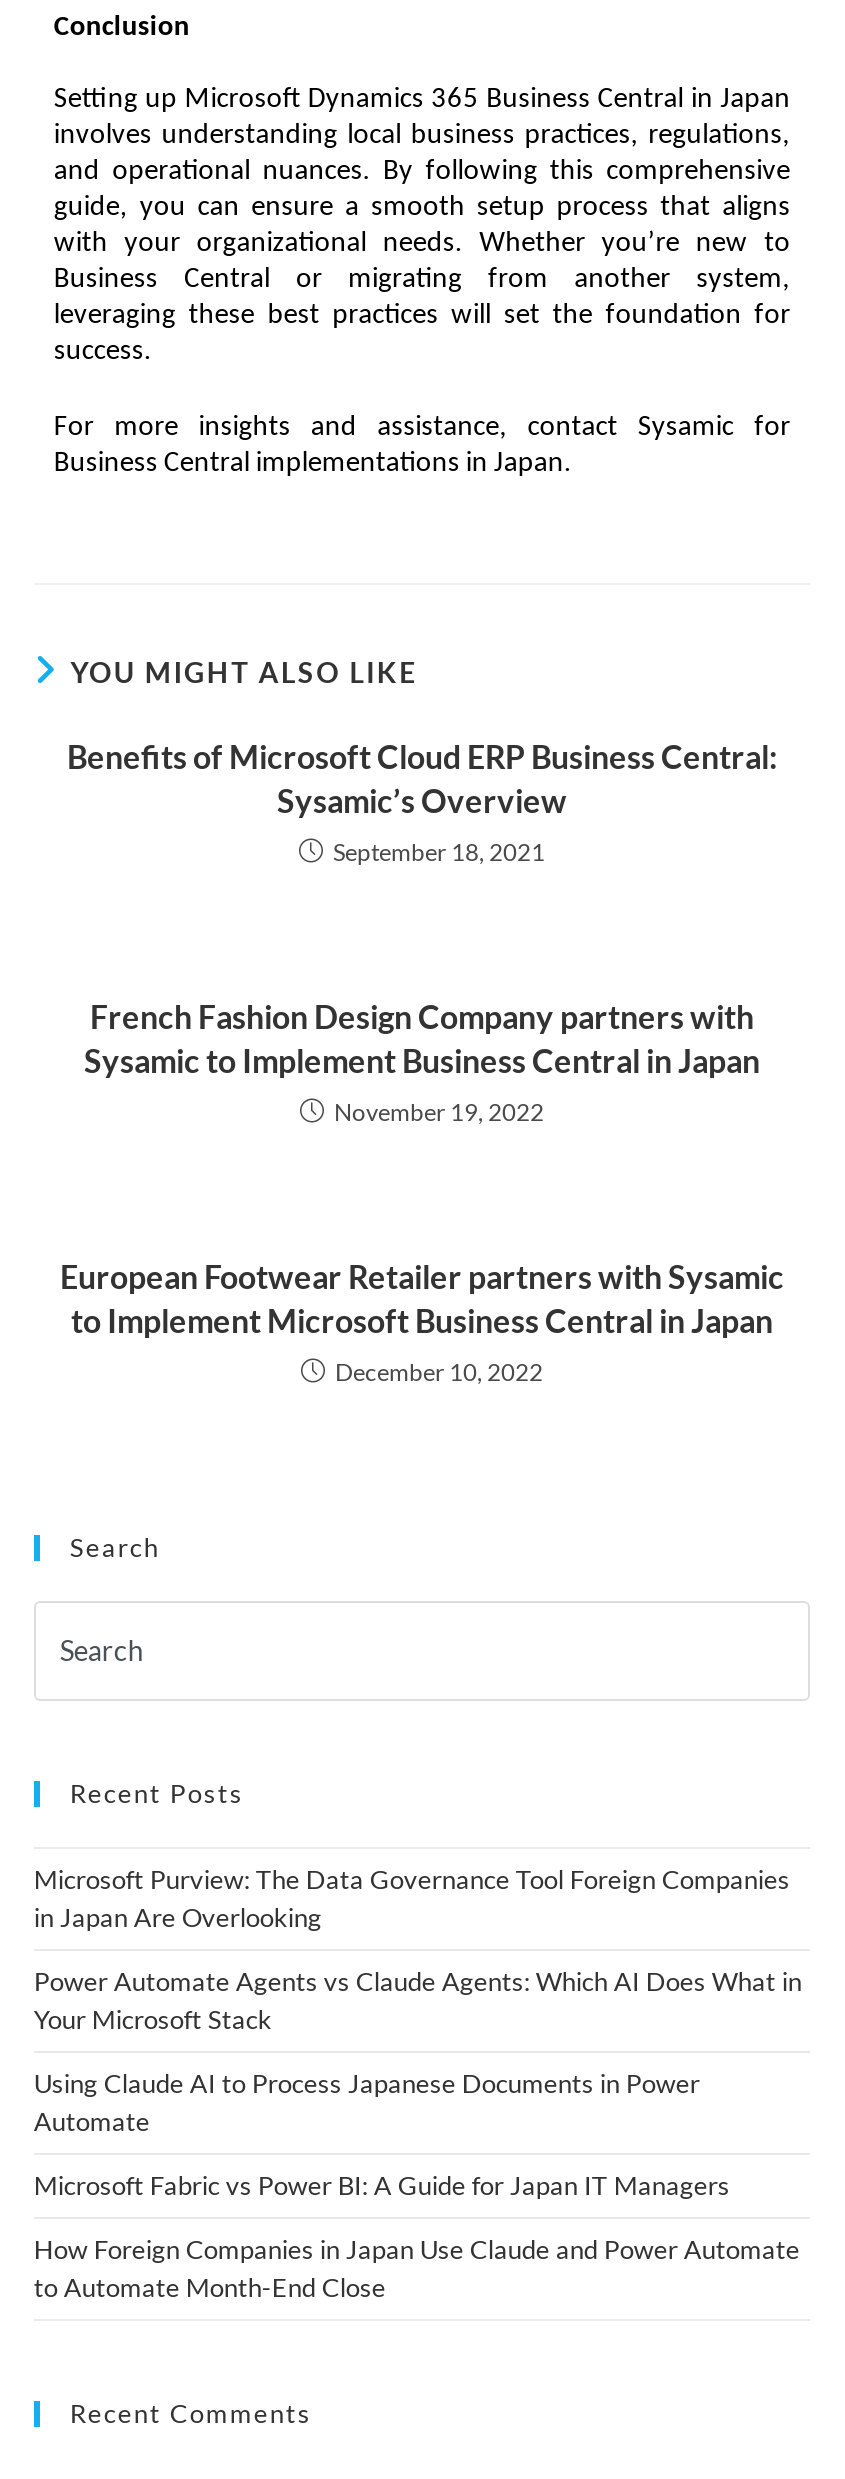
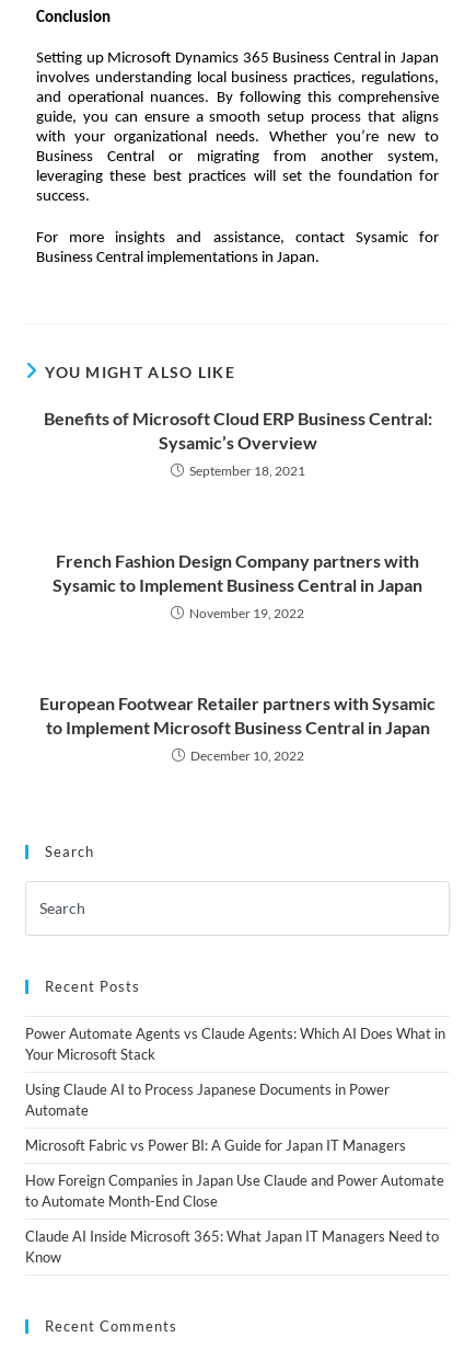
[34,1863,790,1933] Microsoft Purview: The Data Governance Tool Foreign Companies | in Japan Are Overlooking -> none
moved [34,1965,802,2303] -> [25,1024,445,1210]: Power Automate Agents vs Claude Agents: Which AI Does What in | Your Microsoft Stack | Using Claude AI to Process Japanese Documents in Power | Automate | Microsoft Fabric vs Power BI: A Guide for Japan IT Managers | How Foreign Companies in Japan Use Claude and Power Automate | to Automate Month-End Close
none -> [25,1227,439,1265] Claude AI Inside Microsoft 365: What Japan IT Managers Need to | Know

